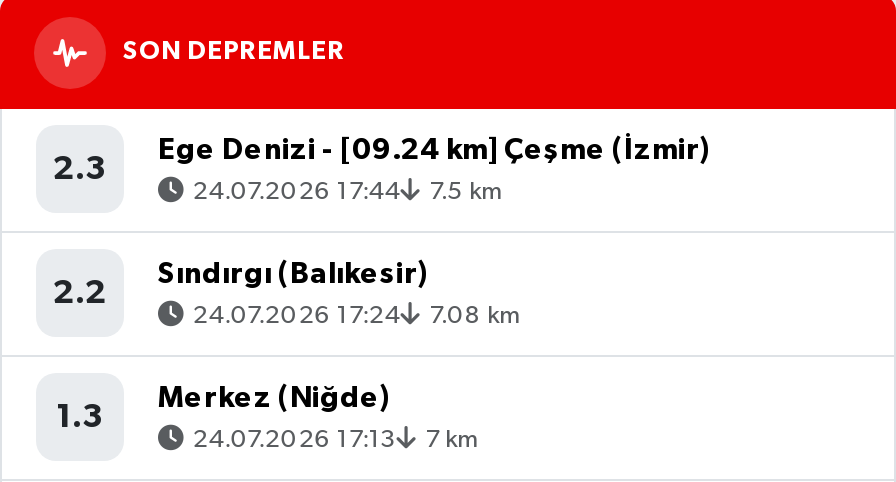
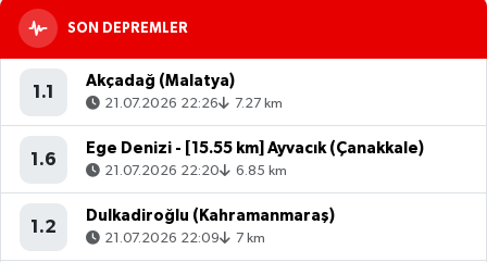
[158,134,710,164] Ege Denizi - [09.24 km] Çeşme (İzmir) -> [86,73,235,89] Akçadağ (Malatya)
[53,151,107,185] 2.3 -> [33,82,54,101] 1.1
[192,178,503,204] 24.07.2026 17:44 | 7.5 km -> [105,97,282,111] 21.07.2026 22:26 | 7.27 km
[158,258,428,288] Sındırgı (Balıkesir) -> [86,140,424,157] Ege Denizi - [15.55 km] Ayvacık (Çanakkale)
[53,275,107,309] 2.2 -> [30,150,57,168] 1.6
[192,302,521,328] 24.07.2026 17:24 | 7.08 km -> [105,164,286,179] 21.07.2026 22:20 | 6.85 km
[158,382,390,412] Merkez (Niğde) -> [86,208,335,224] Dulkadiroğlu (Kahramanmaraş)
[56,399,104,433] 1.3 -> [30,217,57,236] 1.2
[192,426,479,452] 24.07.2026 17:13 7 km -> [105,232,265,246] 21.07.2026 22:09 7 km

